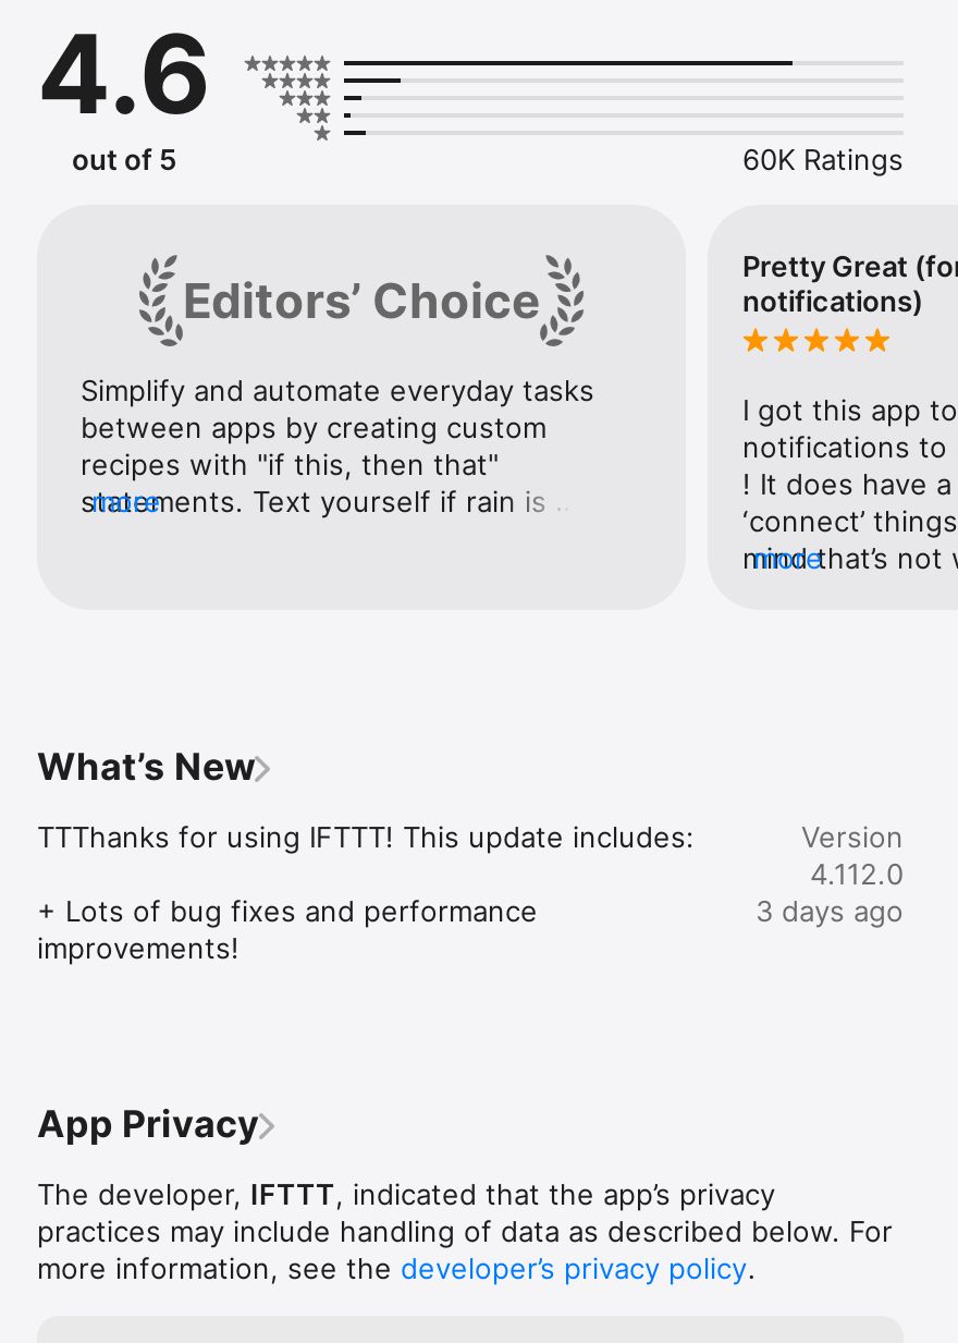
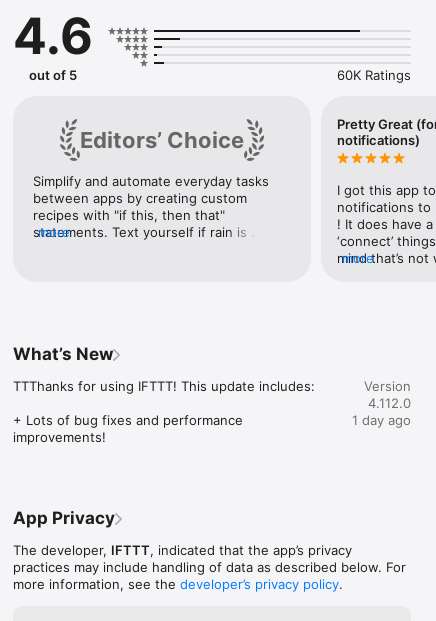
[756,894,904,928] 3 days ago -> [352,412,411,428] 1 day ago

